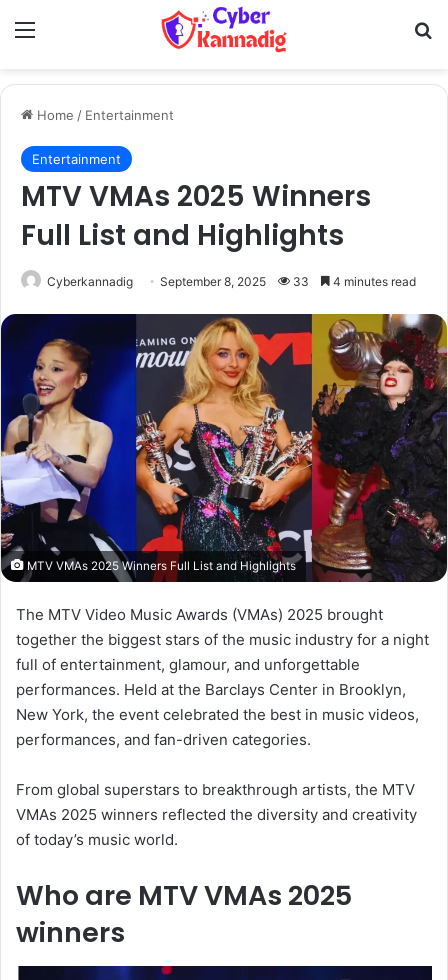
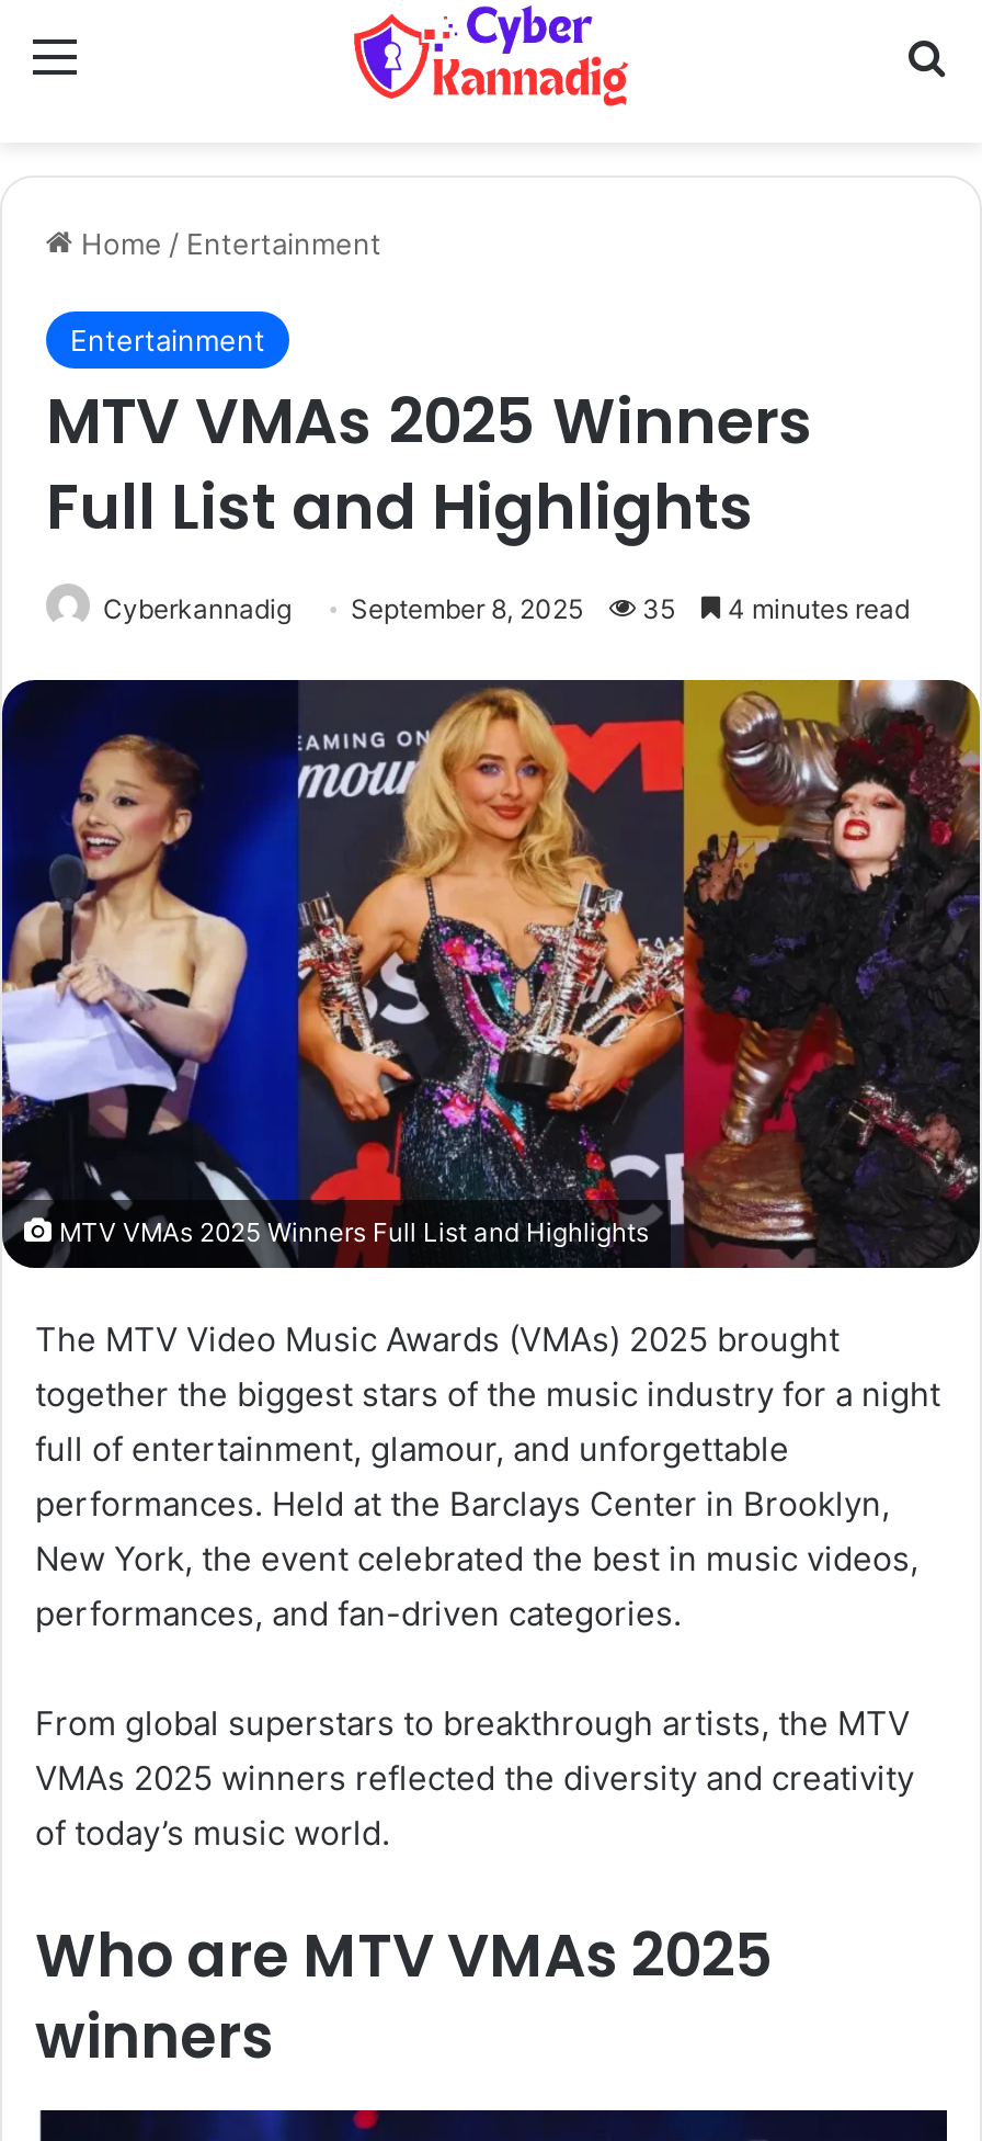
[47,274,416,289] Cyberkannadig September 8, 2025 33 4 minutes read -> [103,592,910,625] Cyberkannadig September 8, 2025 35 4 minutes read

